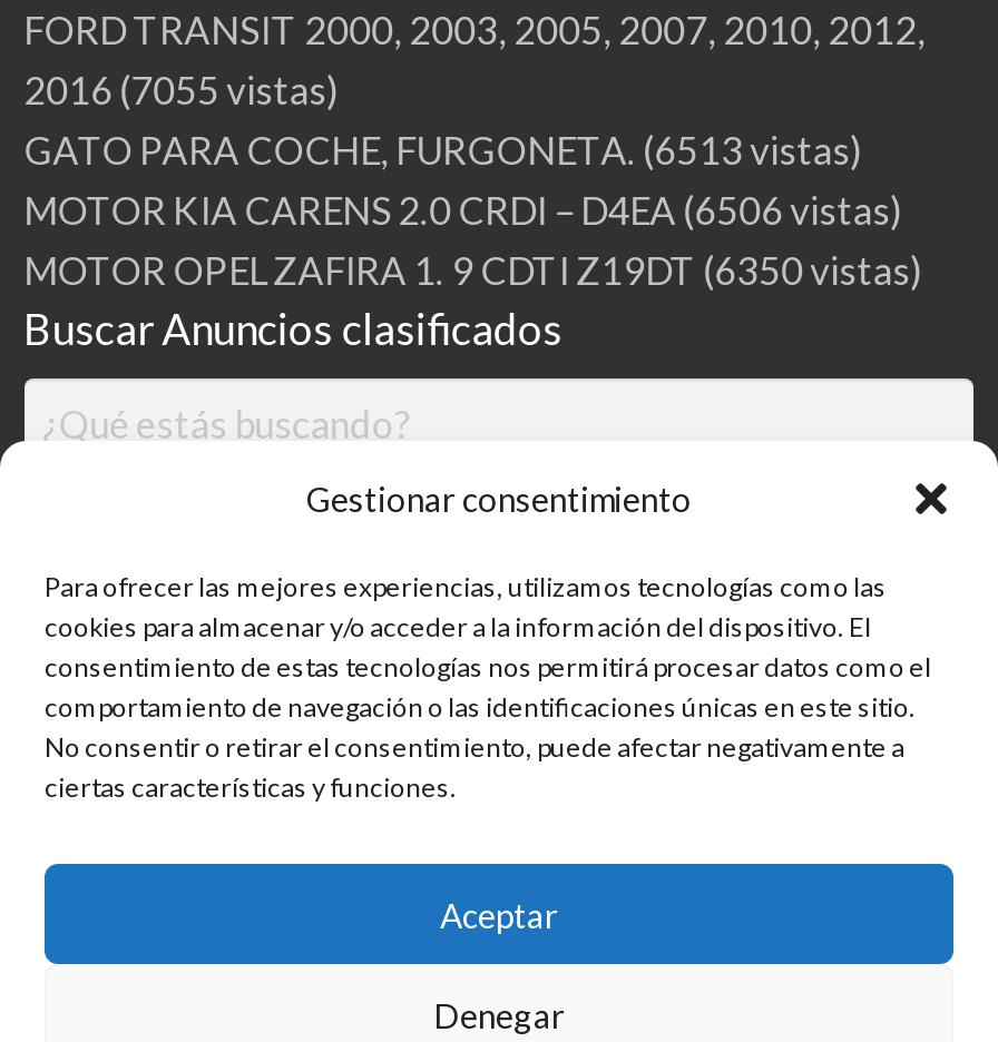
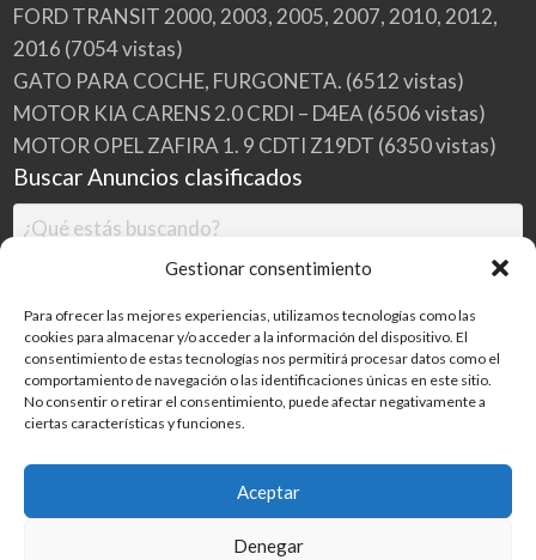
[24,68,340,115] 2016 (7055 vistas) -> [13,36,183,62] 2016 (7054 vistas)
[24,128,863,175] GATO PARA COCHE, FURGONETA. (6513 vistas) -> [13,69,464,94] GATO PARA COCHE, FURGONETA. (6512 vistas)

